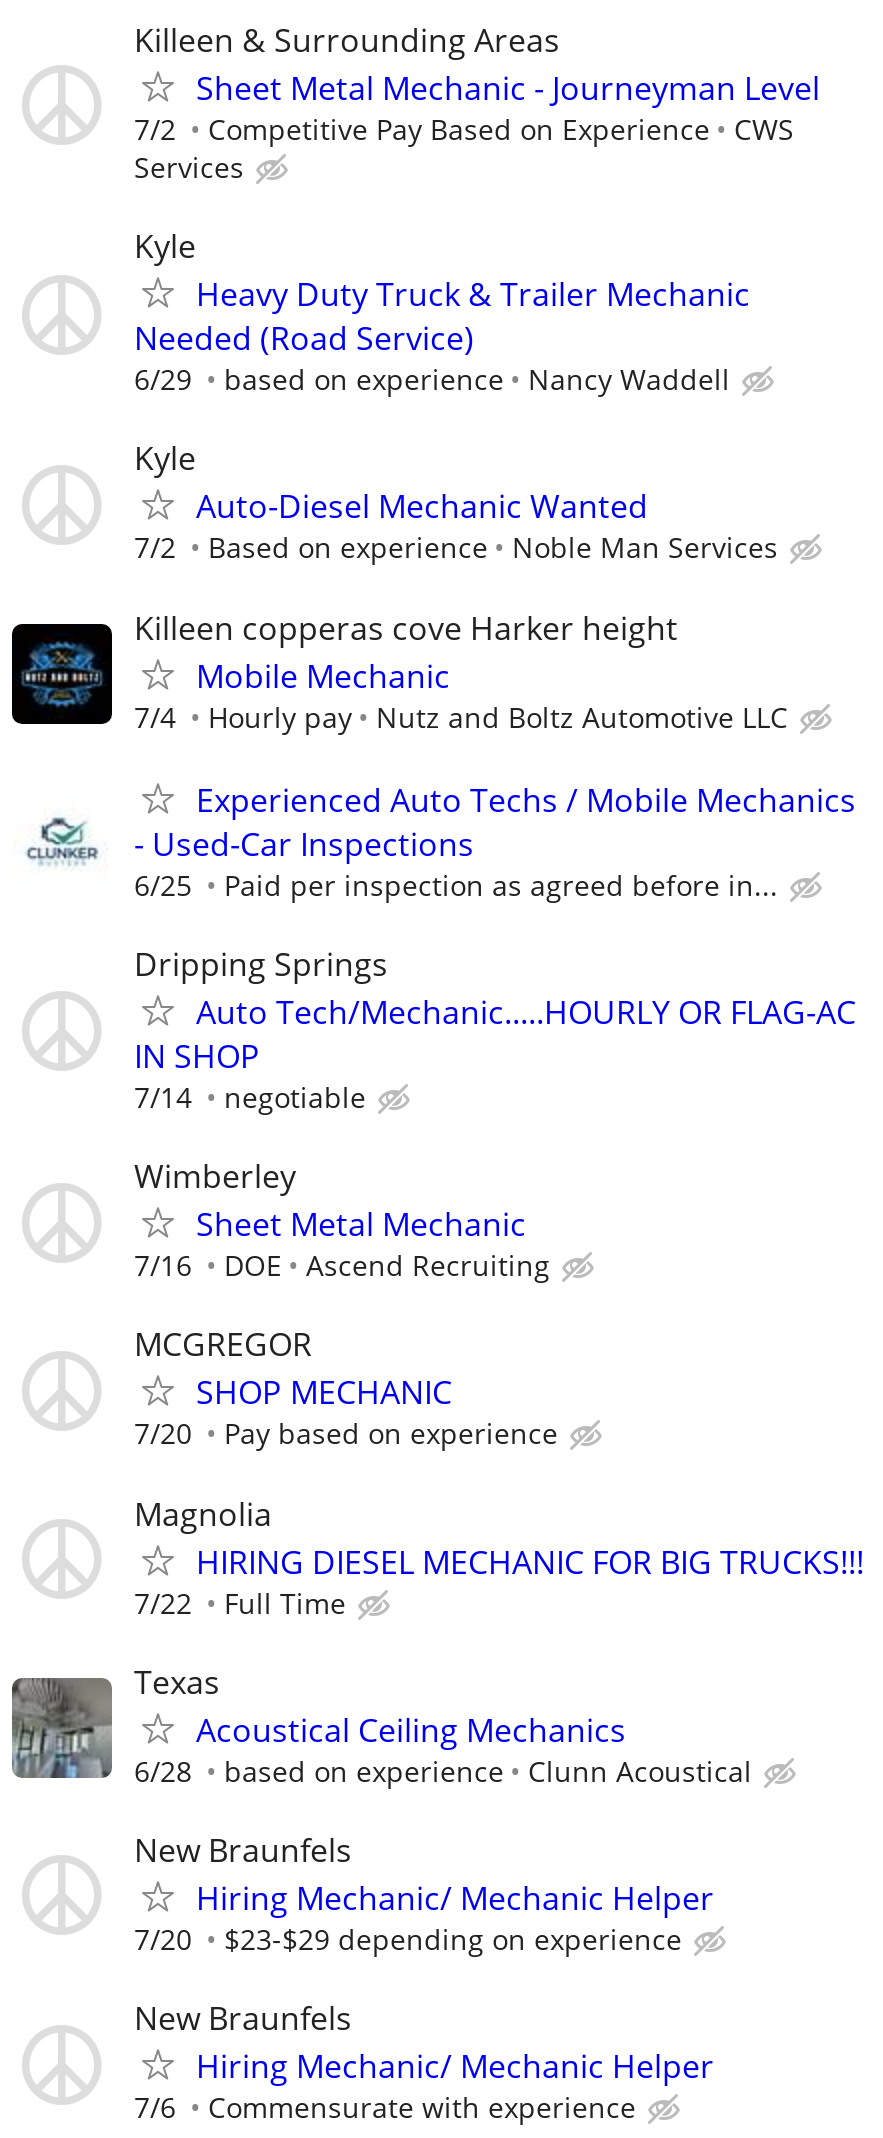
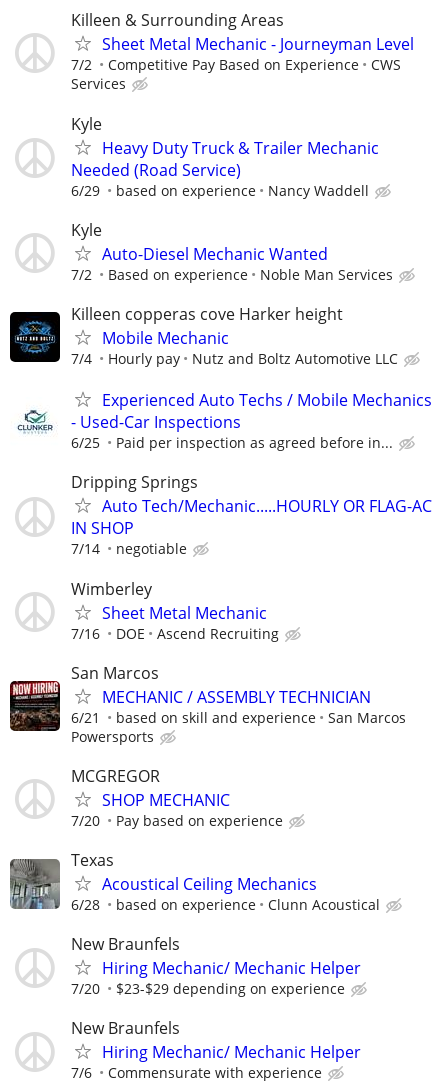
none -> [9,662,406,746] [image] | San Marcos | MECHANIC / ASSEMBLY TECHNICIAN | 6/21 | based on skill and experience | San Marcos | Powersports
moved [134,1322,558,1452] -> [71,765,283,830]: MCGREGOR | SHOP MECHANIC | 7/20 | Pay based on experience
[134,1491,864,1621] Magnolia | HIRING DIESEL MECHANIC FOR BIG TRUCKS!!! | 7/22 | Full Time -> none

